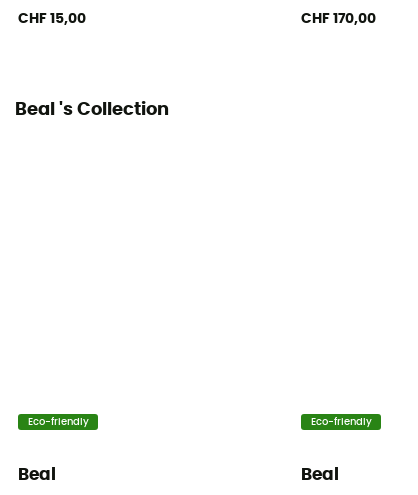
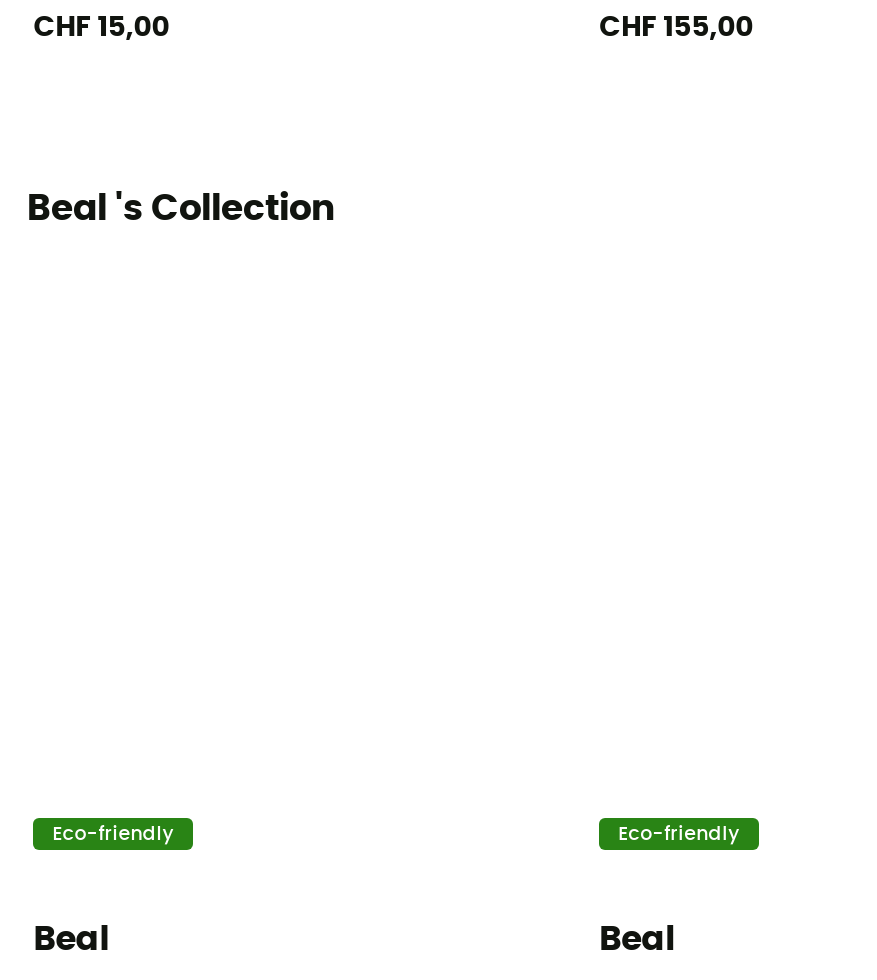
[301,12,376,26] CHF 170,00 -> [599,13,753,41] CHF 155,00

